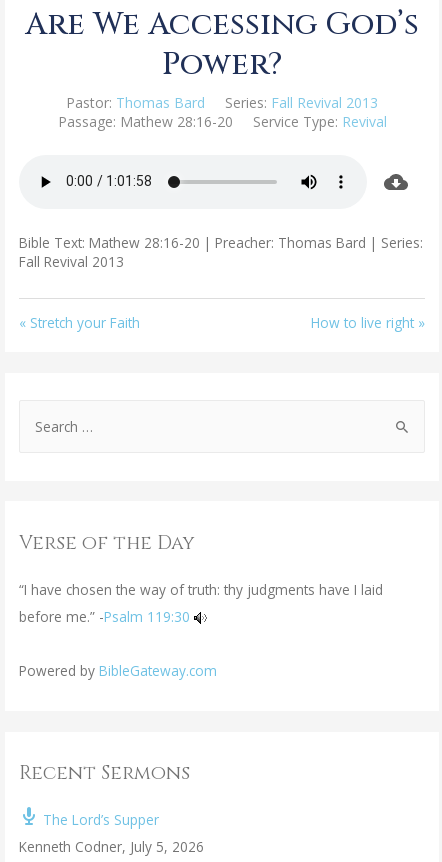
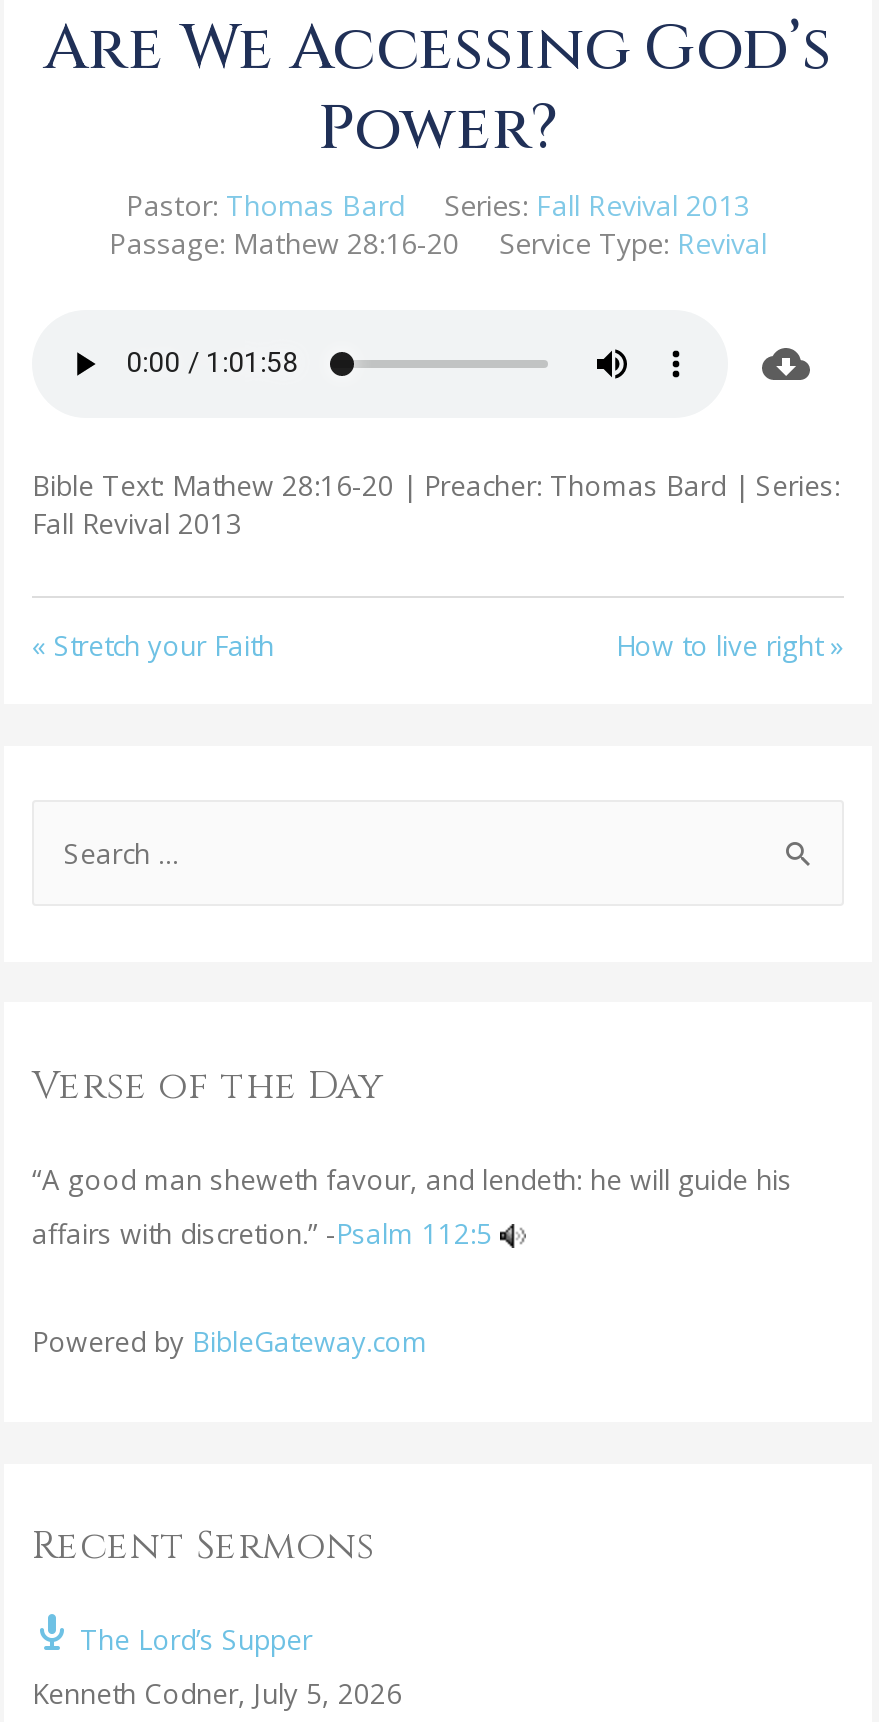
[19,580,383,626] “I have chosen the way of truth: thy judgments have I laid | before me.” -Psalm 119:30 -> [32,1159,792,1251] “A good man sheweth favour, and lendeth: he will guide his | affairs with discretion.” -Psalm 112:5

